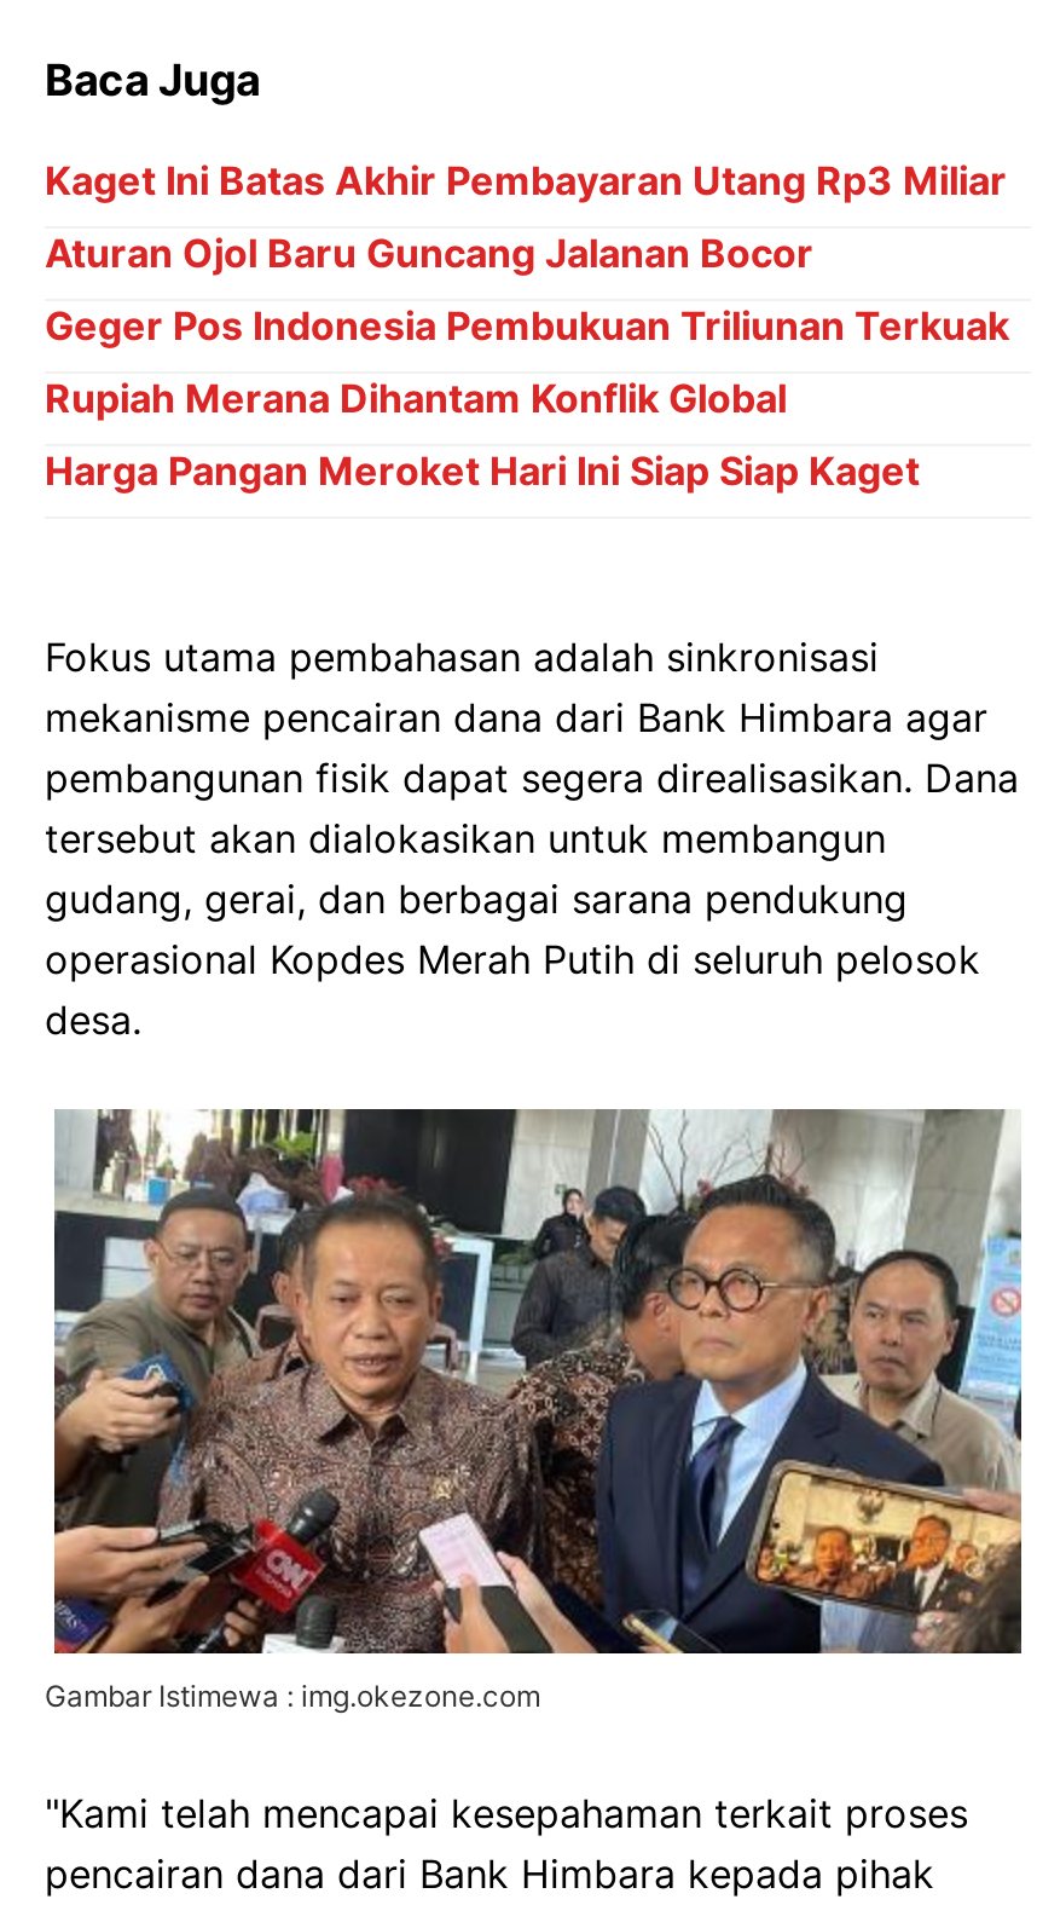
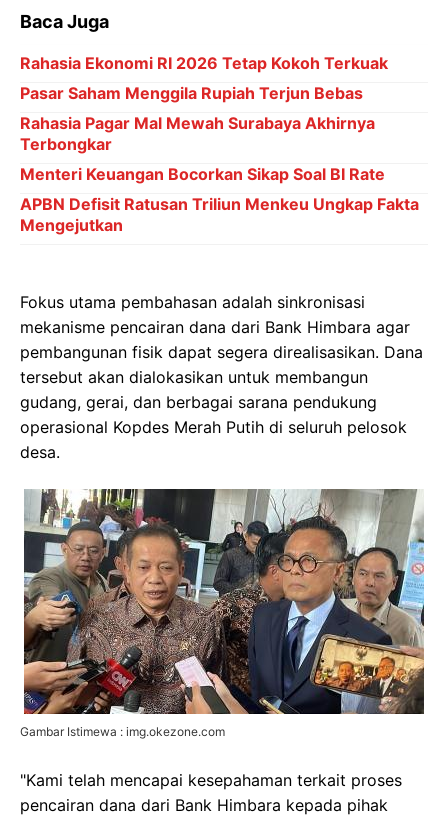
[45,157,1007,205] Kaget Ini Batas Akhir Pembayaran Utang Rp3 Miliar -> [20,53,388,73] Rahasia Ekonomi RI 2026 Tetap Kokoh Terkuak
[45,229,813,278] Aturan Ojol Baru Guncang Jalanan Bocor -> [20,83,363,103] Pasar Saham Menggila Rupiah Terjun Bebas
[45,302,1009,350] Geger Pos Indonesia Pembukuan Triliunan Terkuak -> [20,113,375,154] Rahasia Pagar Mal Mewah Surabaya Akhirnya | Terbongkar
[45,374,787,423] Rupiah Merana Dihantam Konflik Global -> [20,164,385,184] Menteri Keuangan Bocorkan Sikap Soal BI Rate
[45,447,920,495] Harga Pangan Meroket Hari Ini Siap Siap Kaget -> [20,194,419,235] APBN Defisit Ratusan Triliun Menkeu Ungkap Fakta | Mengejutkan

